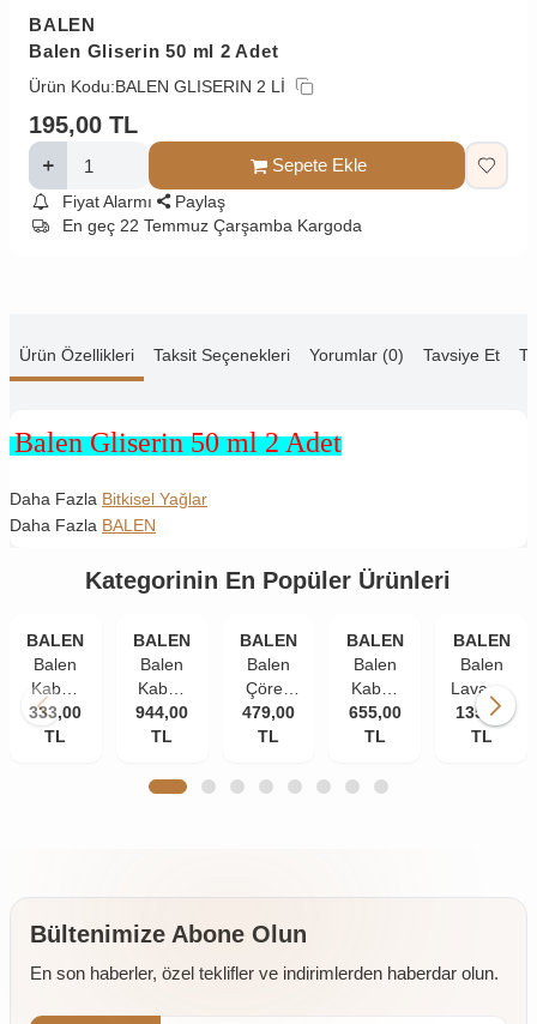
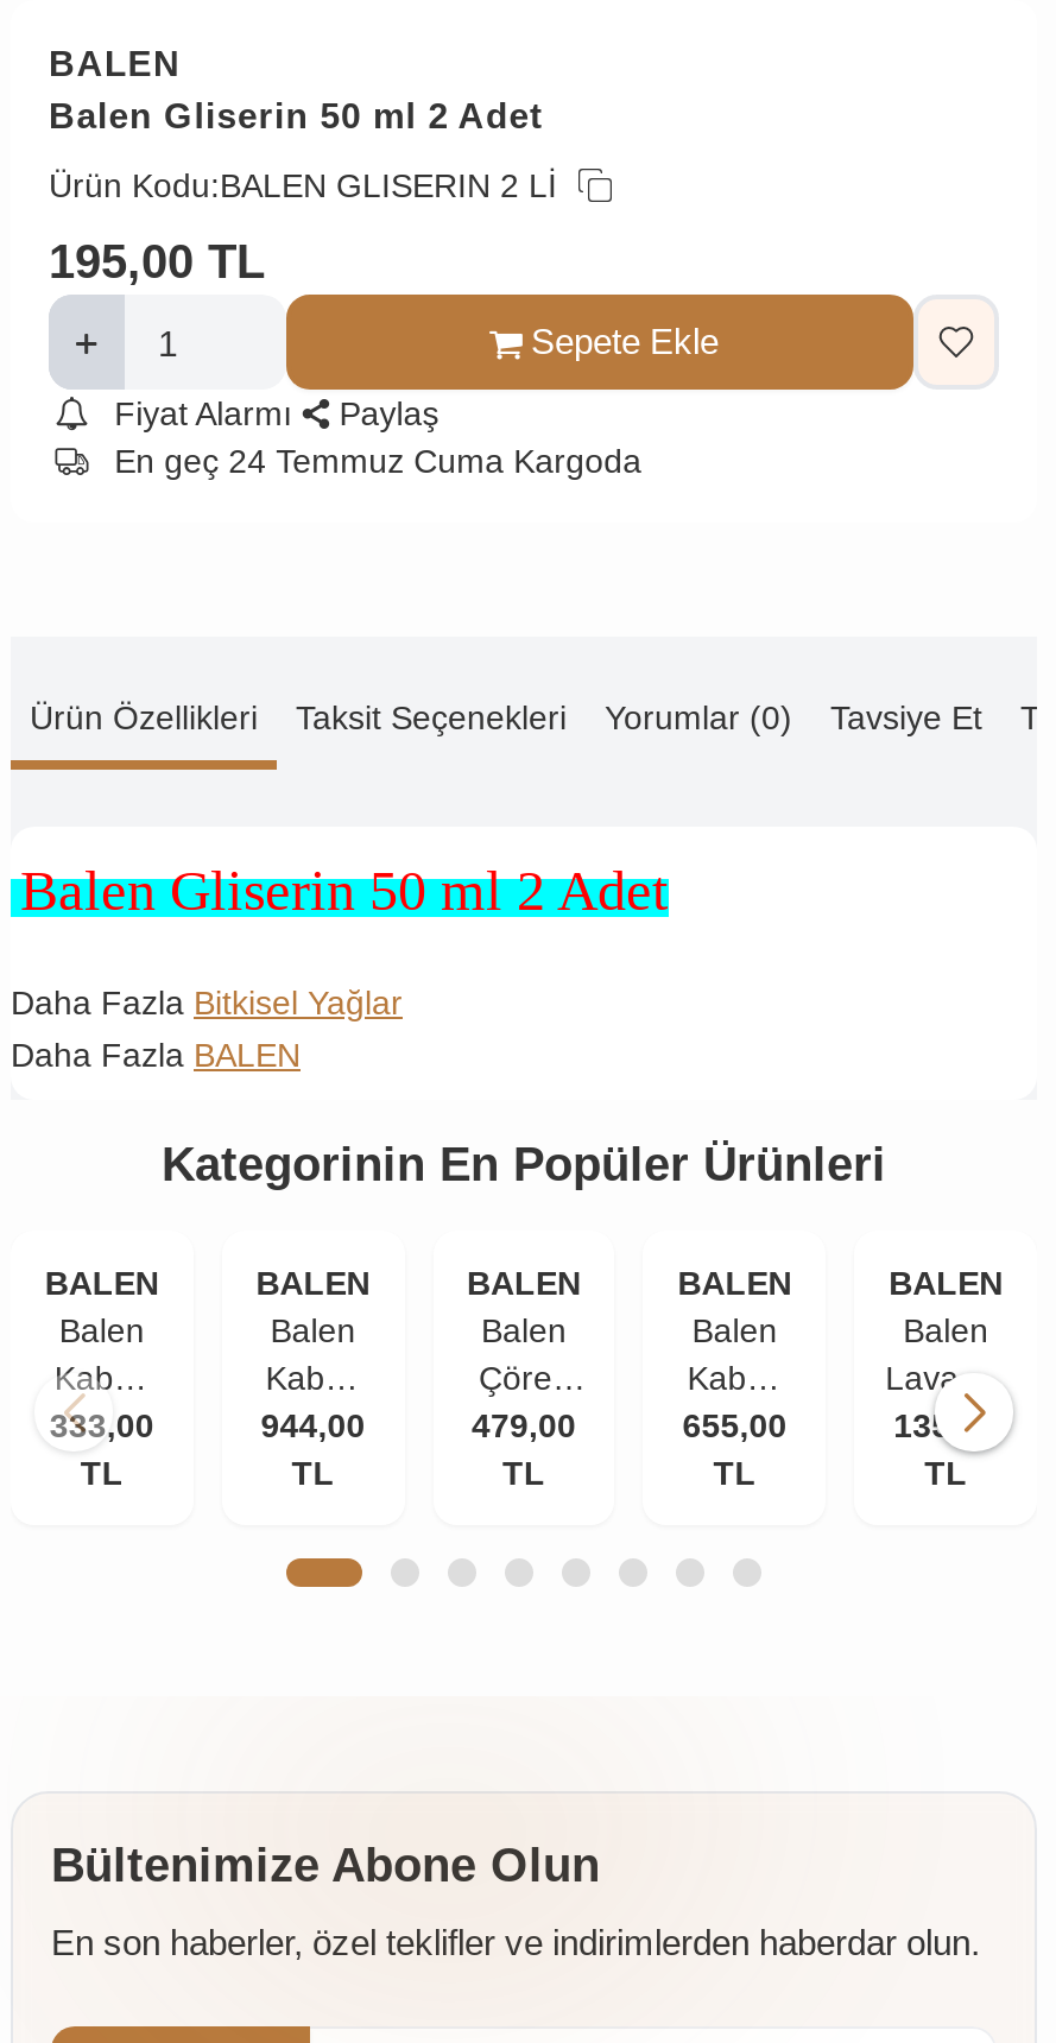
[62,216,362,235] En geç 22 Temmuz Çarşamba Kargoda -> [114,443,642,481] En geç 24 Temmuz Cuma Kargoda

